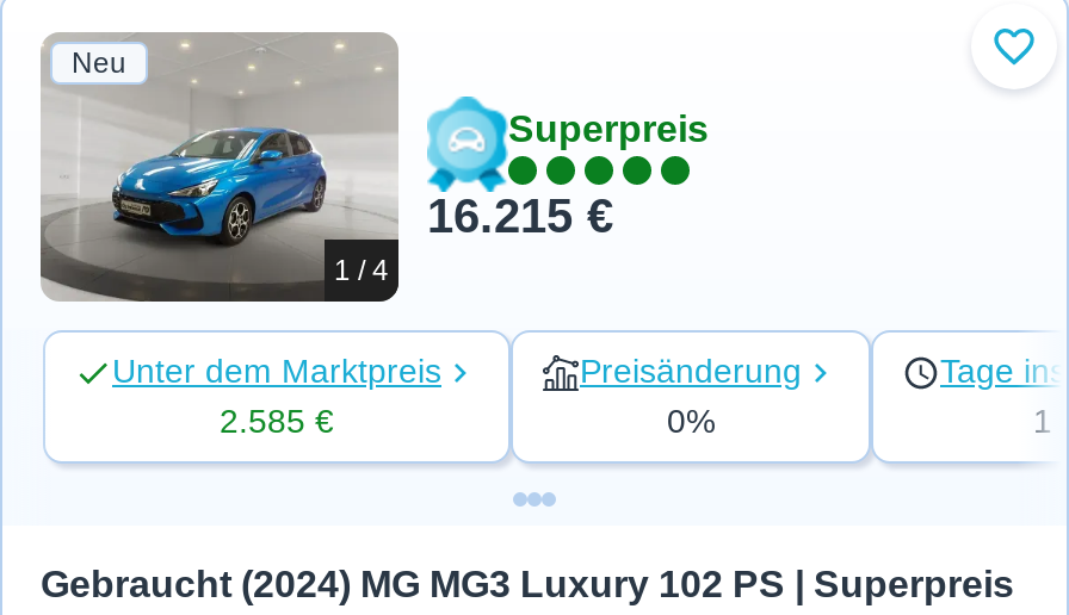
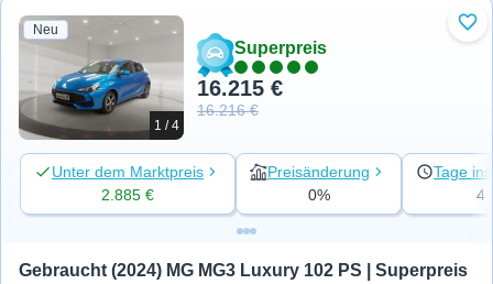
none -> [197,101,259,118] 16.216 €
[220,402,334,440] 2.585 € -> [101,186,154,203] 2.885 €
[1033,402,1052,440] 1 -> [476,186,485,203] 4

